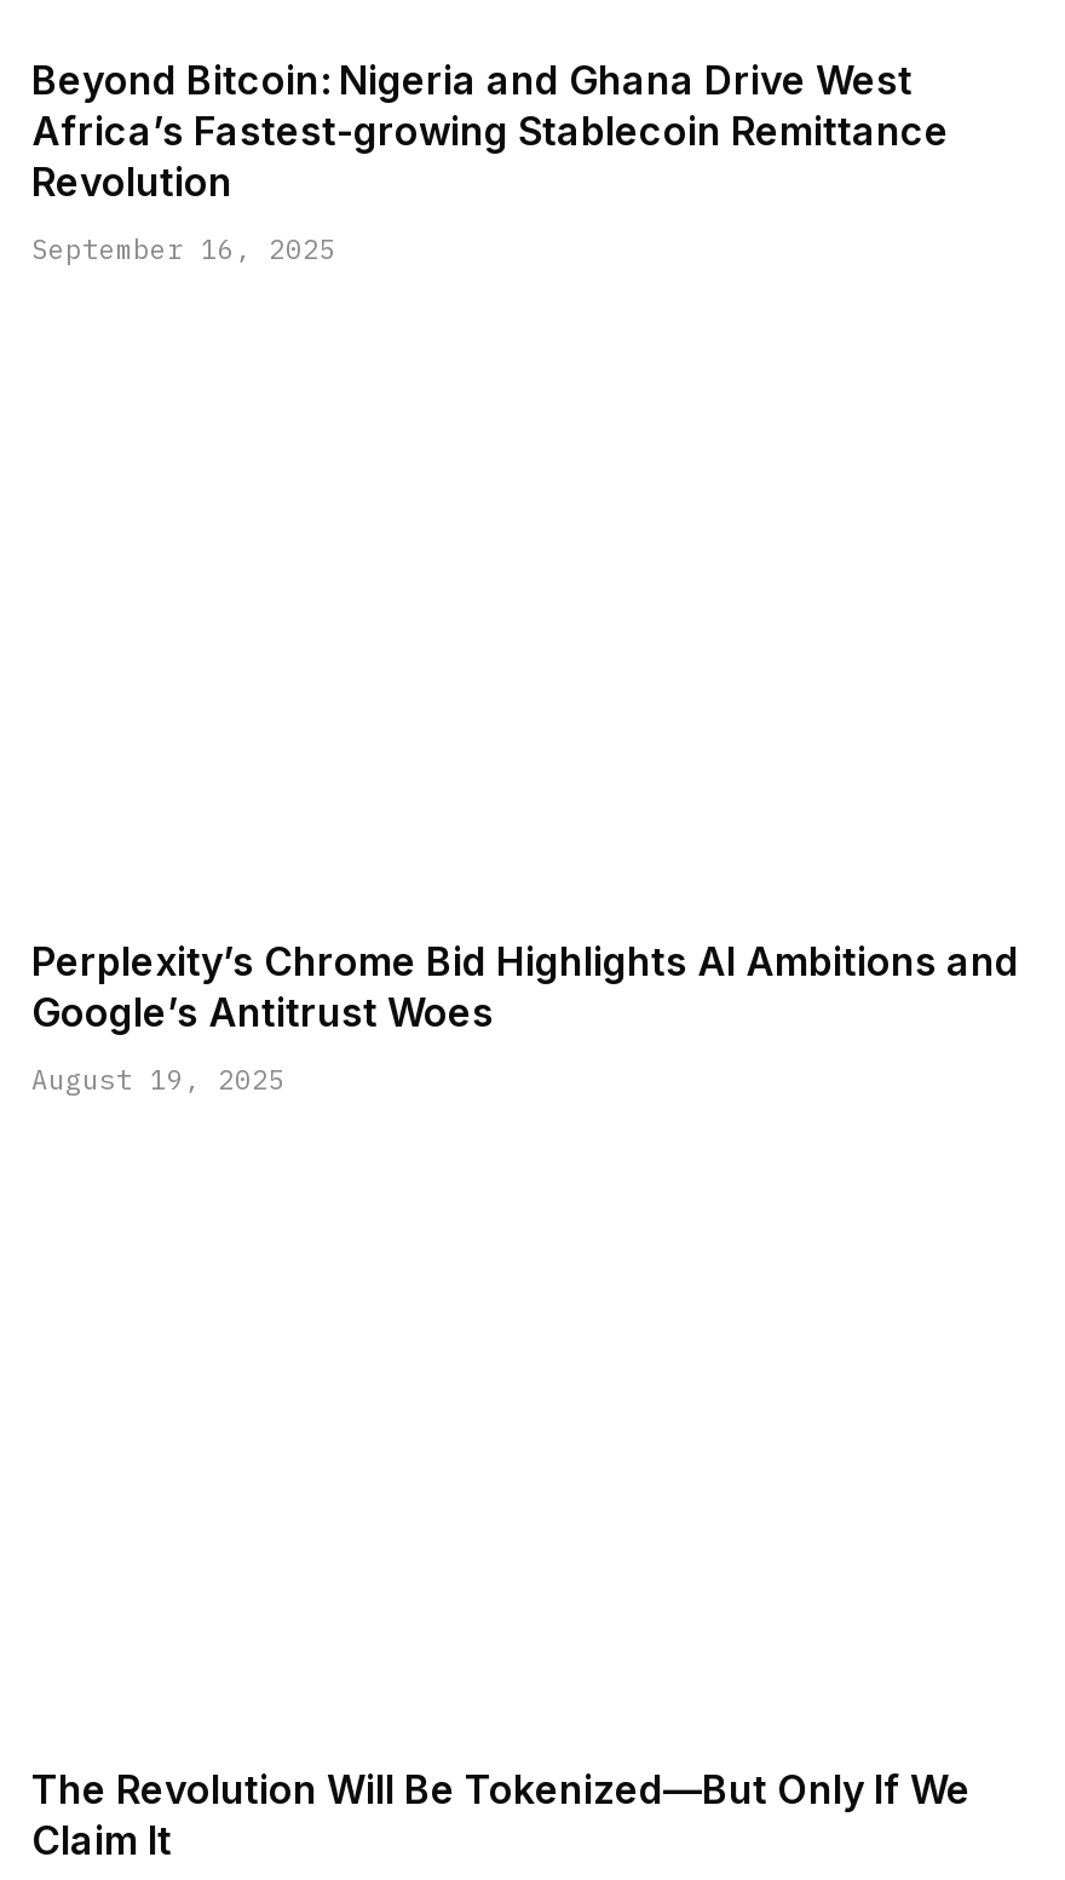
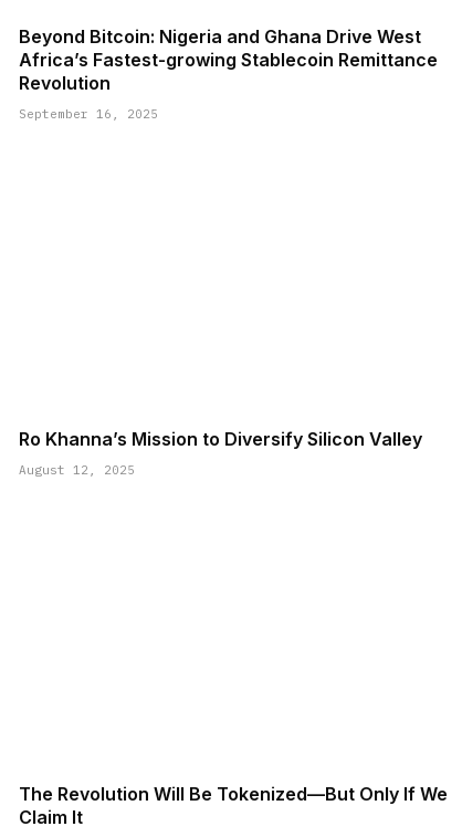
[31,936,1019,1035] Perplexity’s Chrome Bid Highlights AI Ambitions and | Google’s Antitrust Woes -> [19,427,422,450] Ro Khanna’s Mission to Diversify Silicon Valley
[31,1062,286,1096] August 19, 2025 -> [19,462,135,477] August 12, 2025

